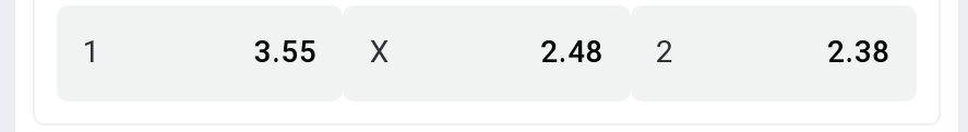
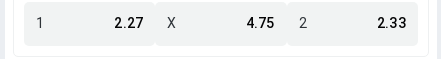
[254,34,390,69] 3.55 X -> [114,15,177,31] 2.27 X
[541,34,674,69] 2.48 2 -> [246,15,307,31] 4.75 2
[827,34,891,69] 2.38 -> [377,15,406,31] 2.33

